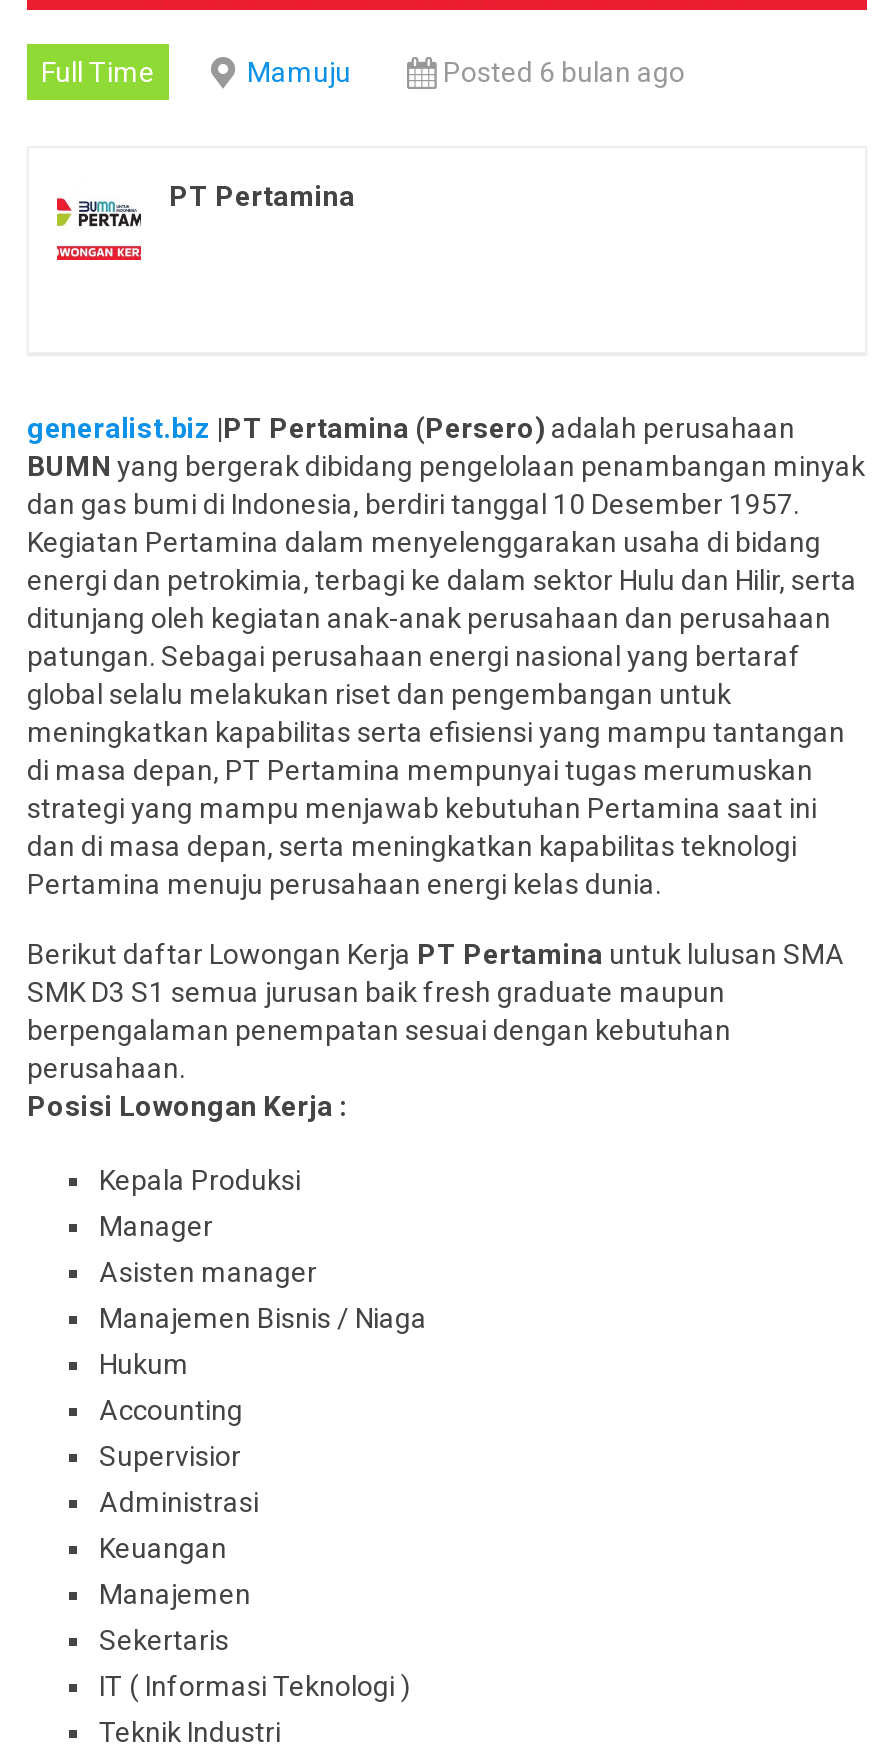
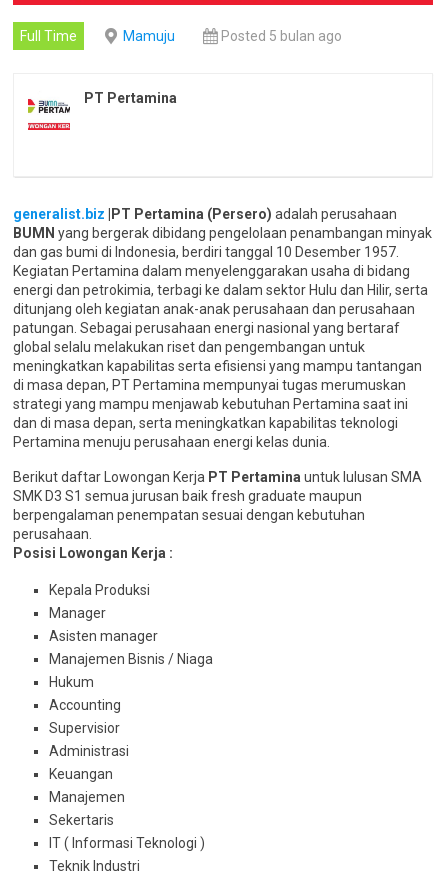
[443,56,685,88] Posted 6 bulan ago -> [221,28,342,44] Posted 5 bulan ago

